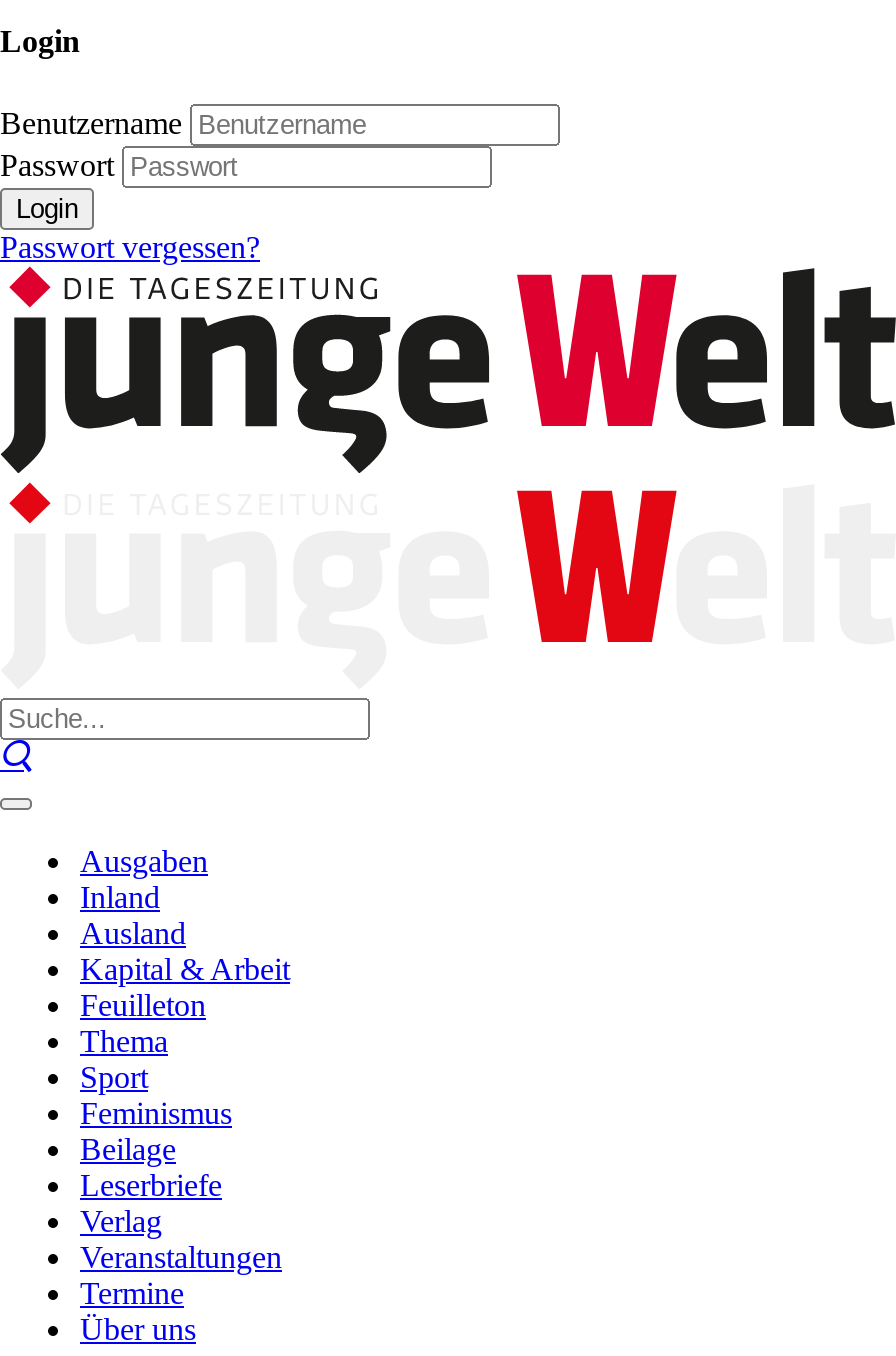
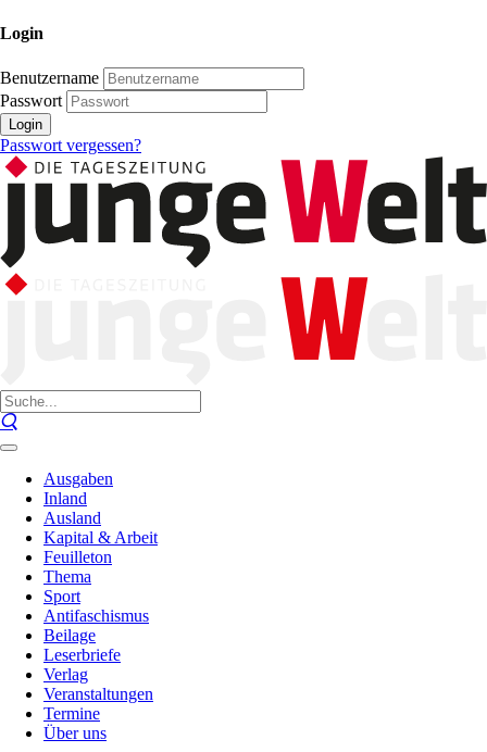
[80,1096,232,1130] Feminismus -> [43,606,149,625] Antifaschismus

